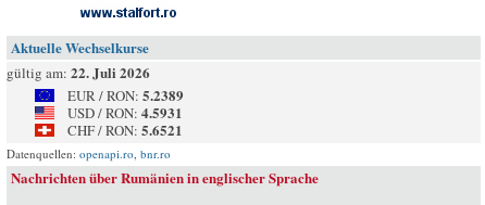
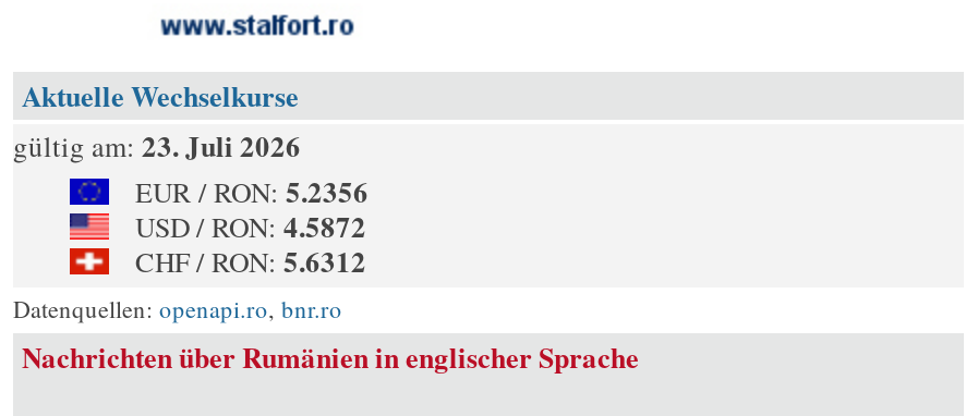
[7,62,150,82] gültig am: 22. Juli 2026 -> [13,124,301,166] gültig am: 23. Juli 2026
[67,85,184,105] EUR / RON: 5.2389 -> [135,170,369,211] EUR / RON: 5.2356
[67,102,183,123] USD / RON: 4.5931 -> [135,205,366,246] USD / RON: 4.5872
[67,119,183,140] CHF / RON: 5.6521 -> [135,240,366,281] CHF / RON: 5.6312

